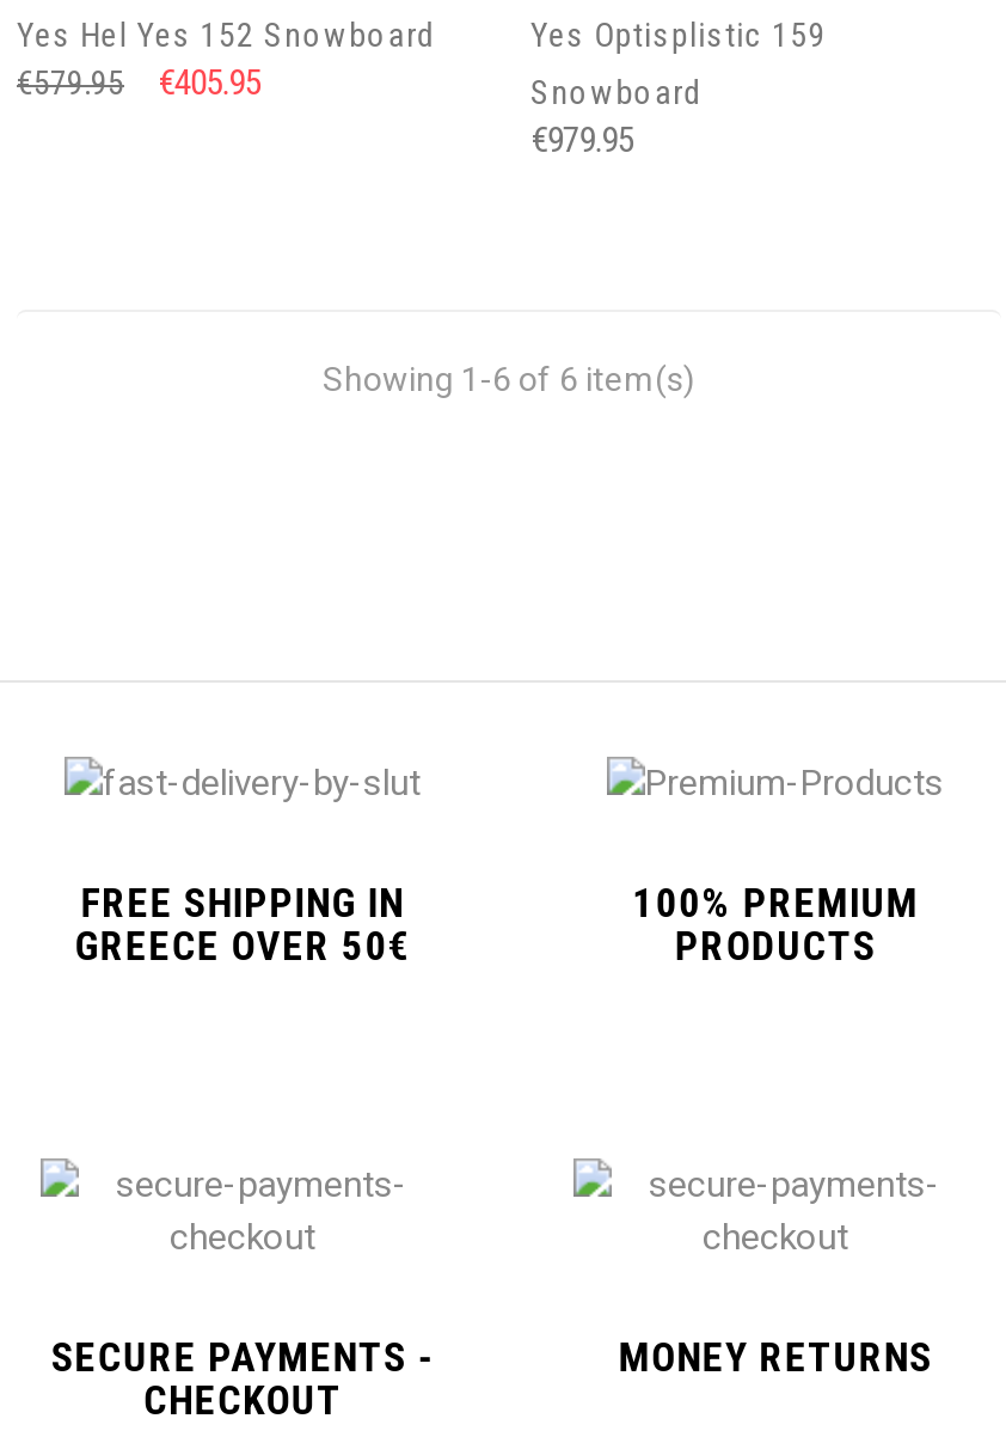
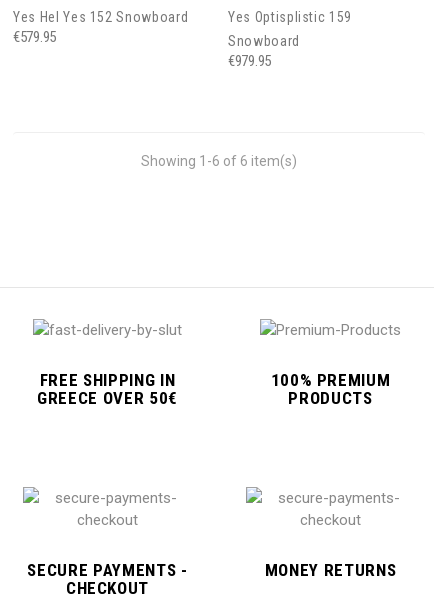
[158,60,260,103] €405.95 -> none

